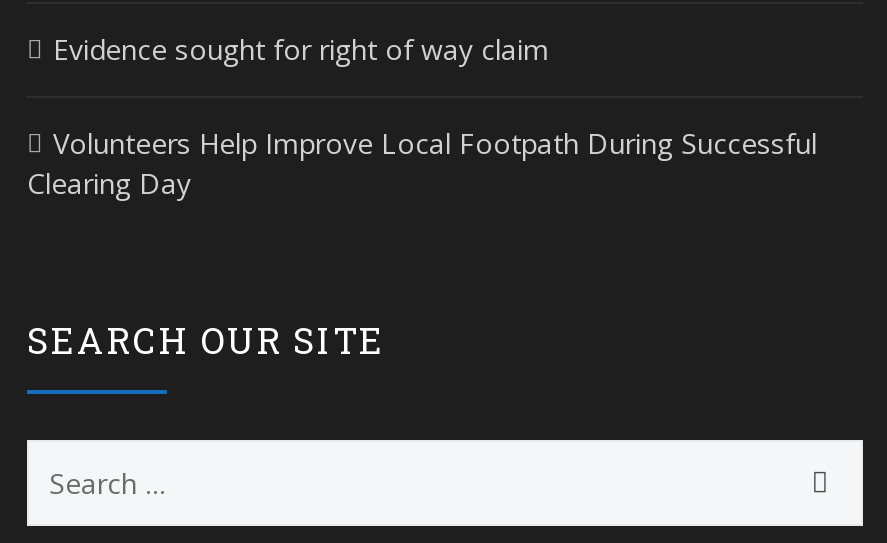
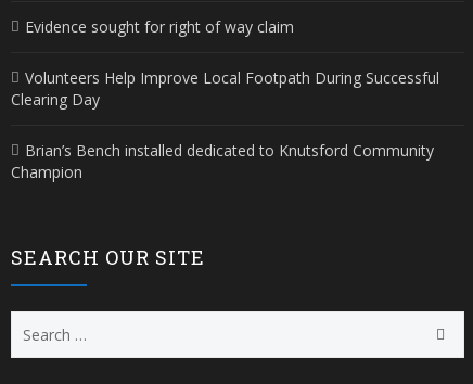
none -> [11,140,434,182] Brian’s Bench installed dedicated to Knutsford Community | Champion

